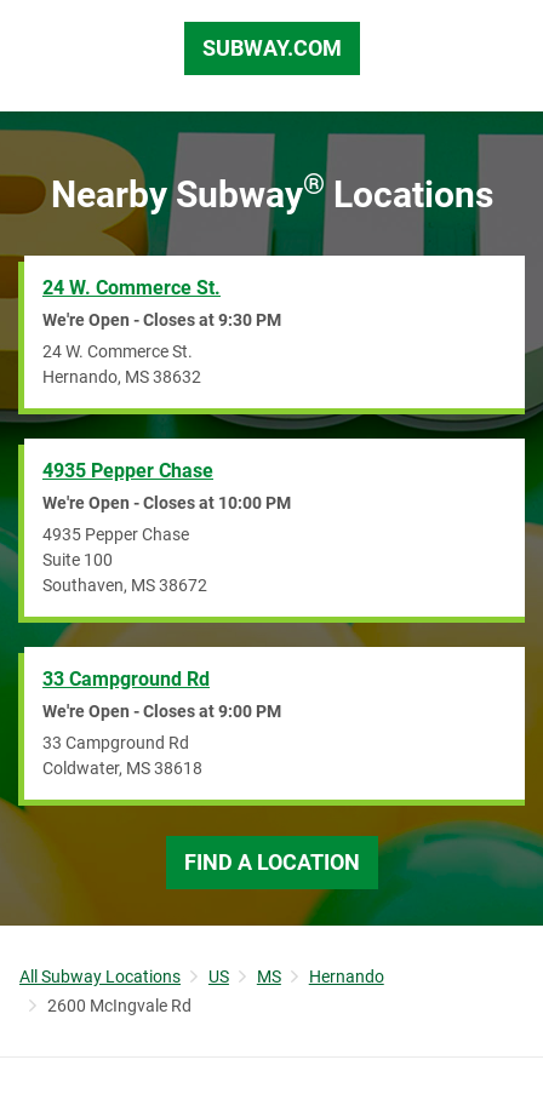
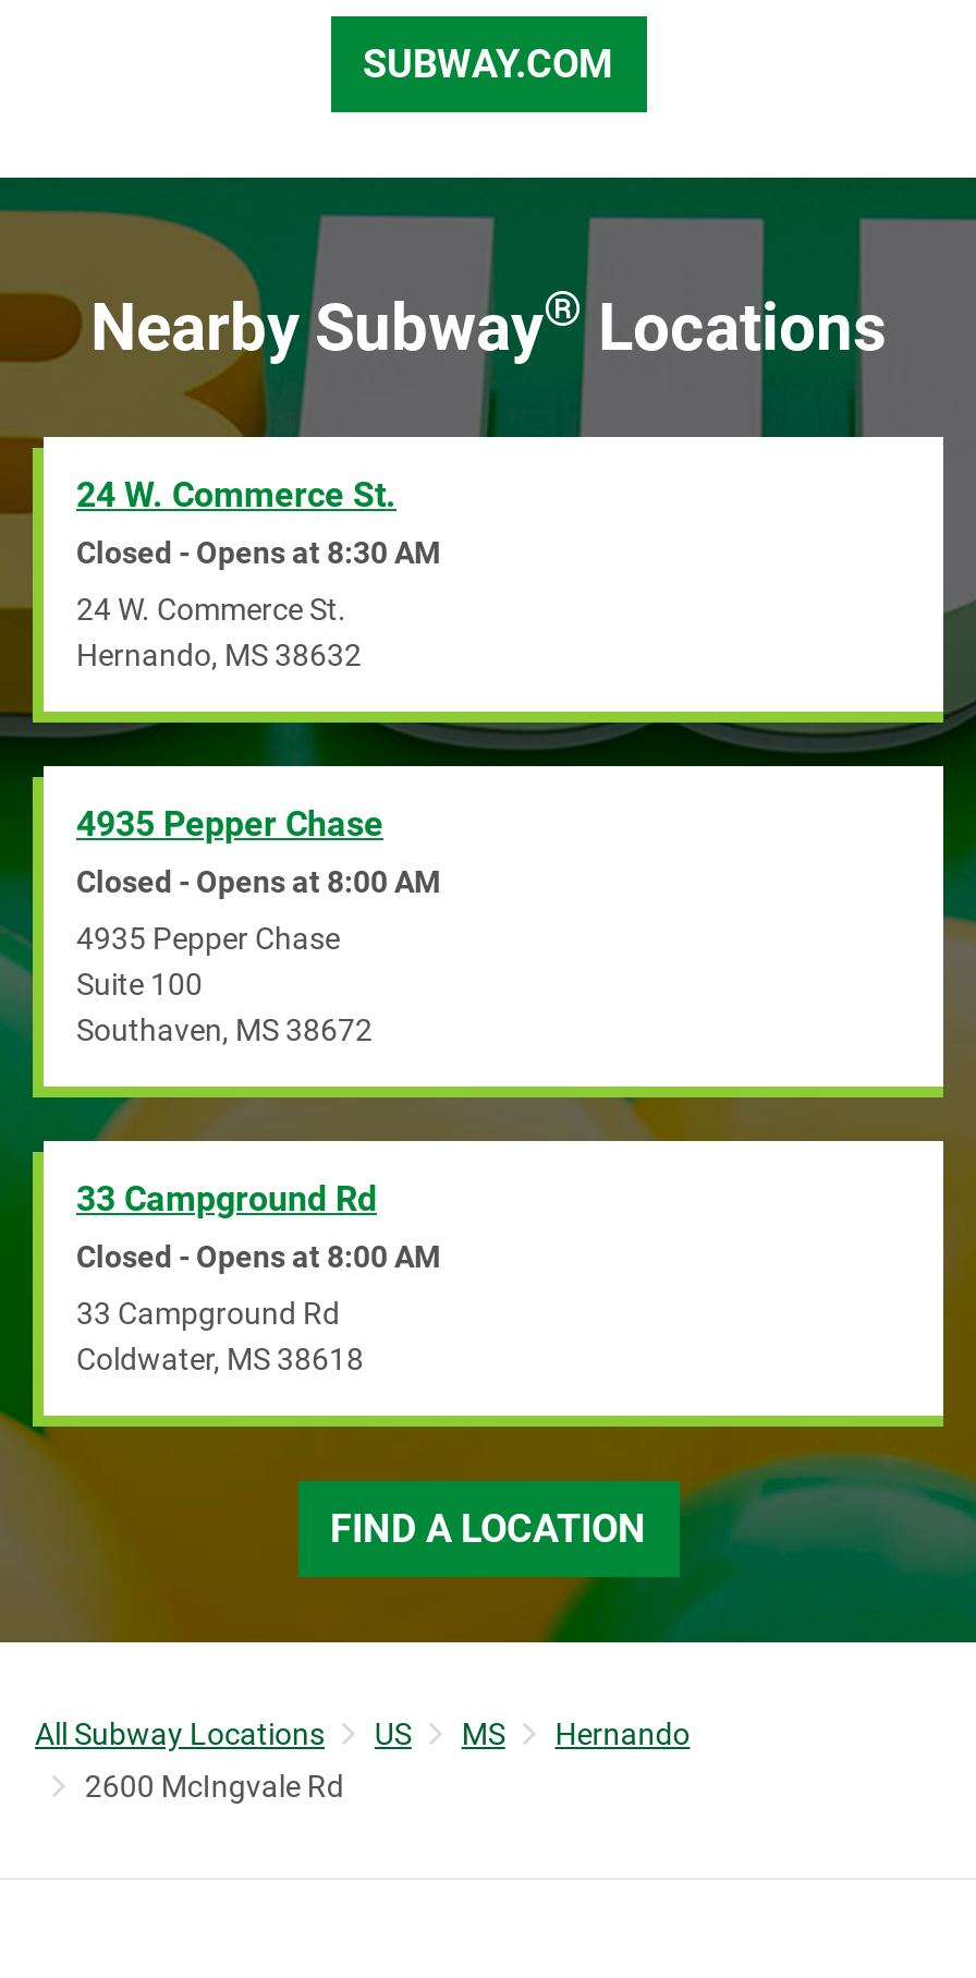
[42,311,281,330] We're Open - Closes at 9:30 PM -> [76,536,440,571] Closed - Opens at 8:30 AM
[42,494,291,513] We're Open - Closes at 10:00 PM -> [76,865,440,900] Closed - Opens at 8:00 AM
[42,702,281,721] We're Open - Closes at 9:00 PM -> [76,1240,440,1275] Closed - Opens at 8:00 AM

